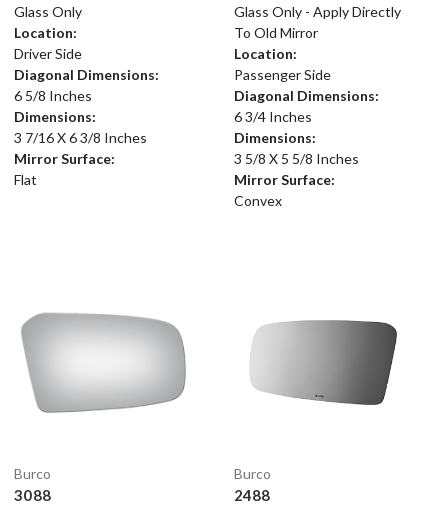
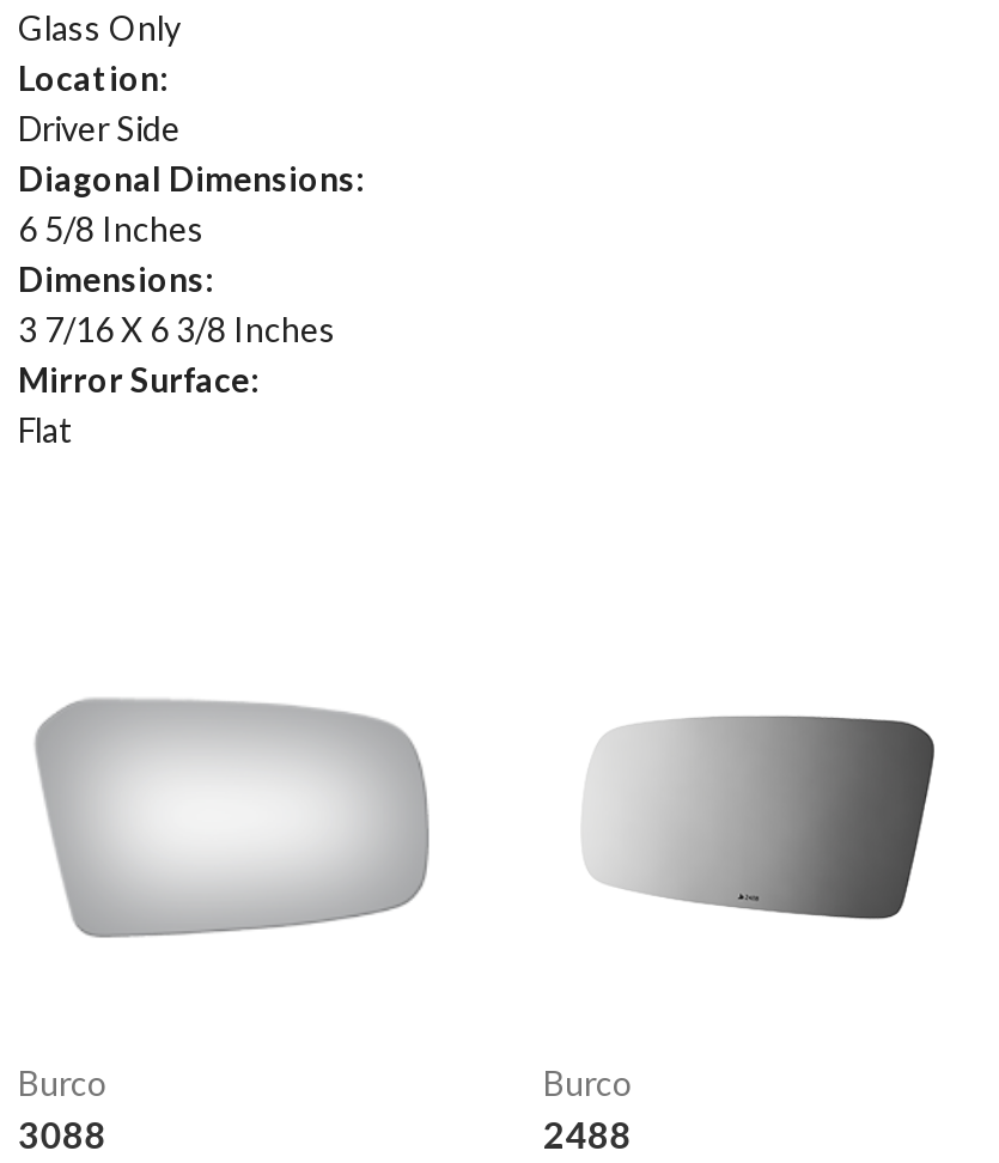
[233,3,400,209] Glass Only - Apply Directly | To Old Mirror | Location: | Passenger Side | Diagonal Dimensions: | 6 3/4 Inches | Dimensions: | 3 5/8 X 5 5/8 Inches | Mirror Surface: | Convex -> none

